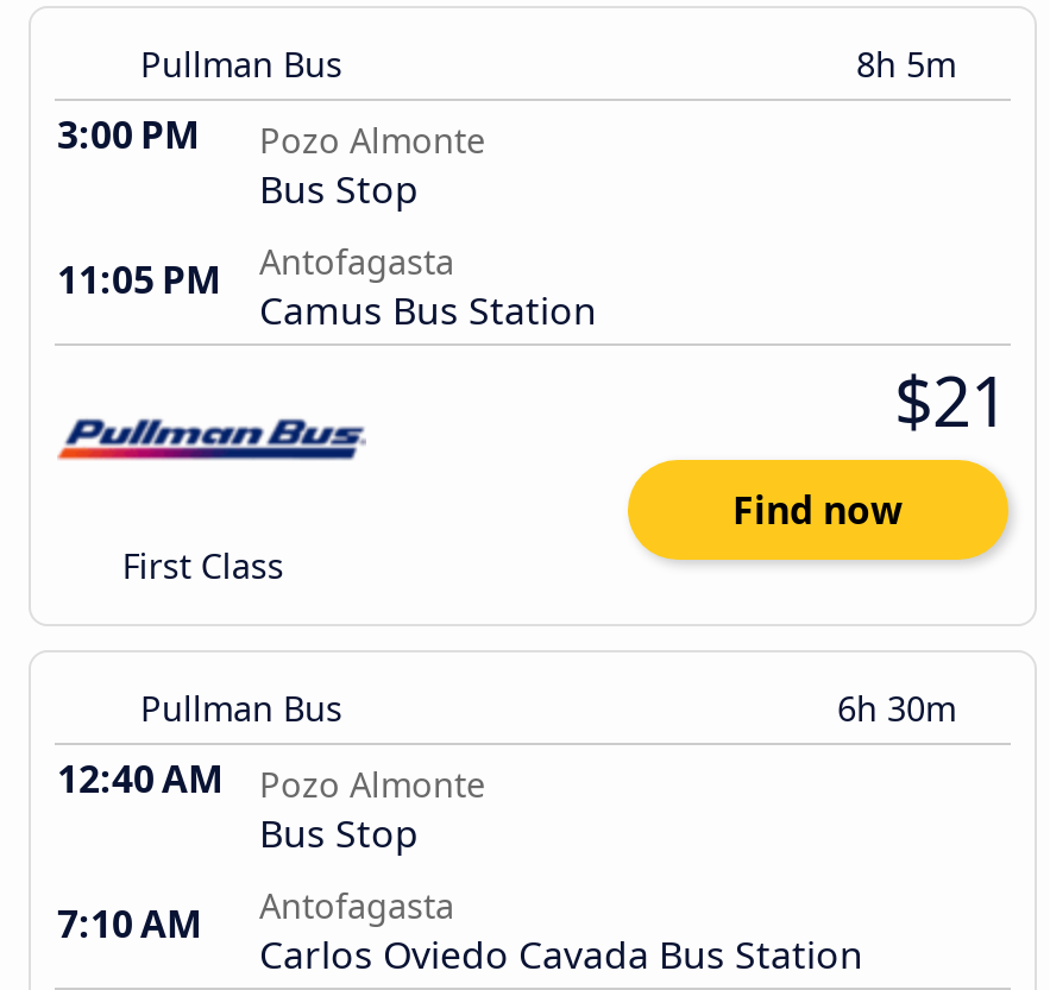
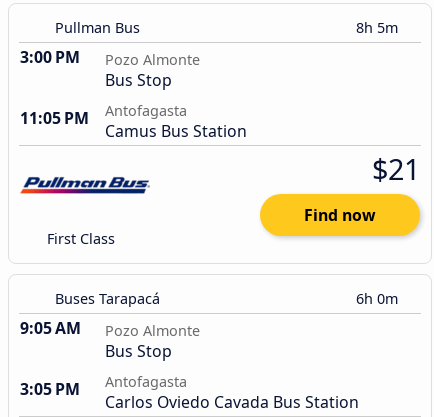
[57,686,966,805] Pullman Bus | 6h 30m | 12:40 AM -> [20,289,402,339] Buses Tarapacá | 6h 0m | 9:05 AM
[57,884,454,950] 7:10 AM Antofagasta -> [20,372,187,400] 3:05 PM Antofagasta

